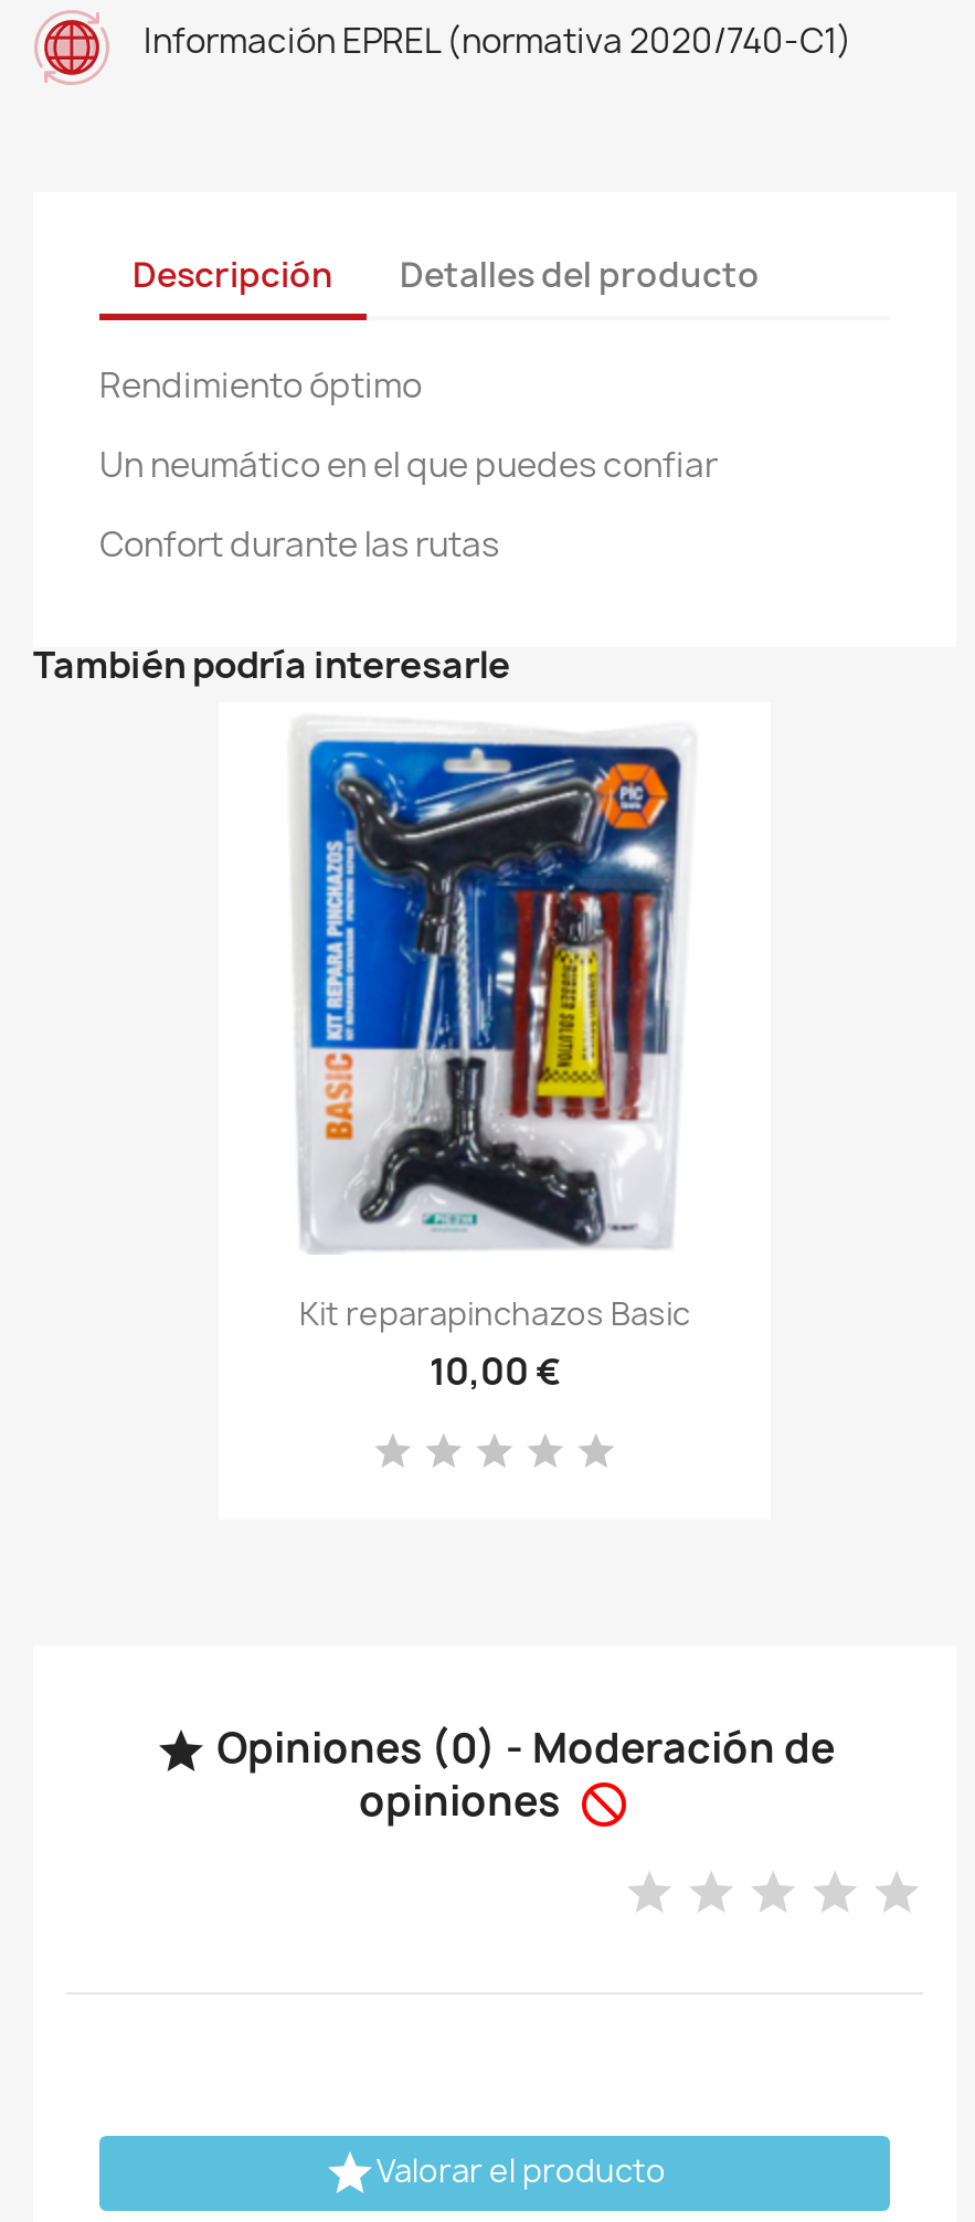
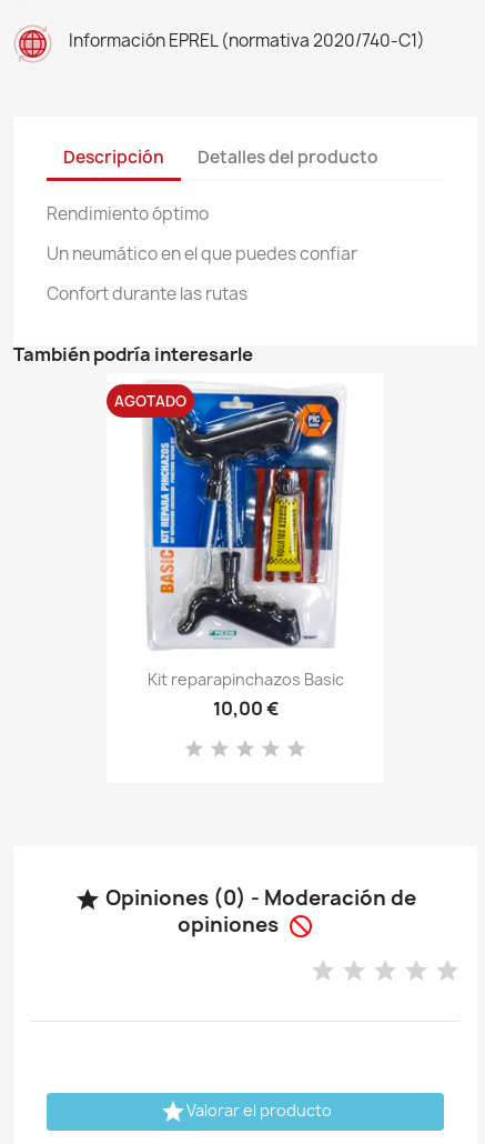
none -> [114,391,186,411] AGOTADO

